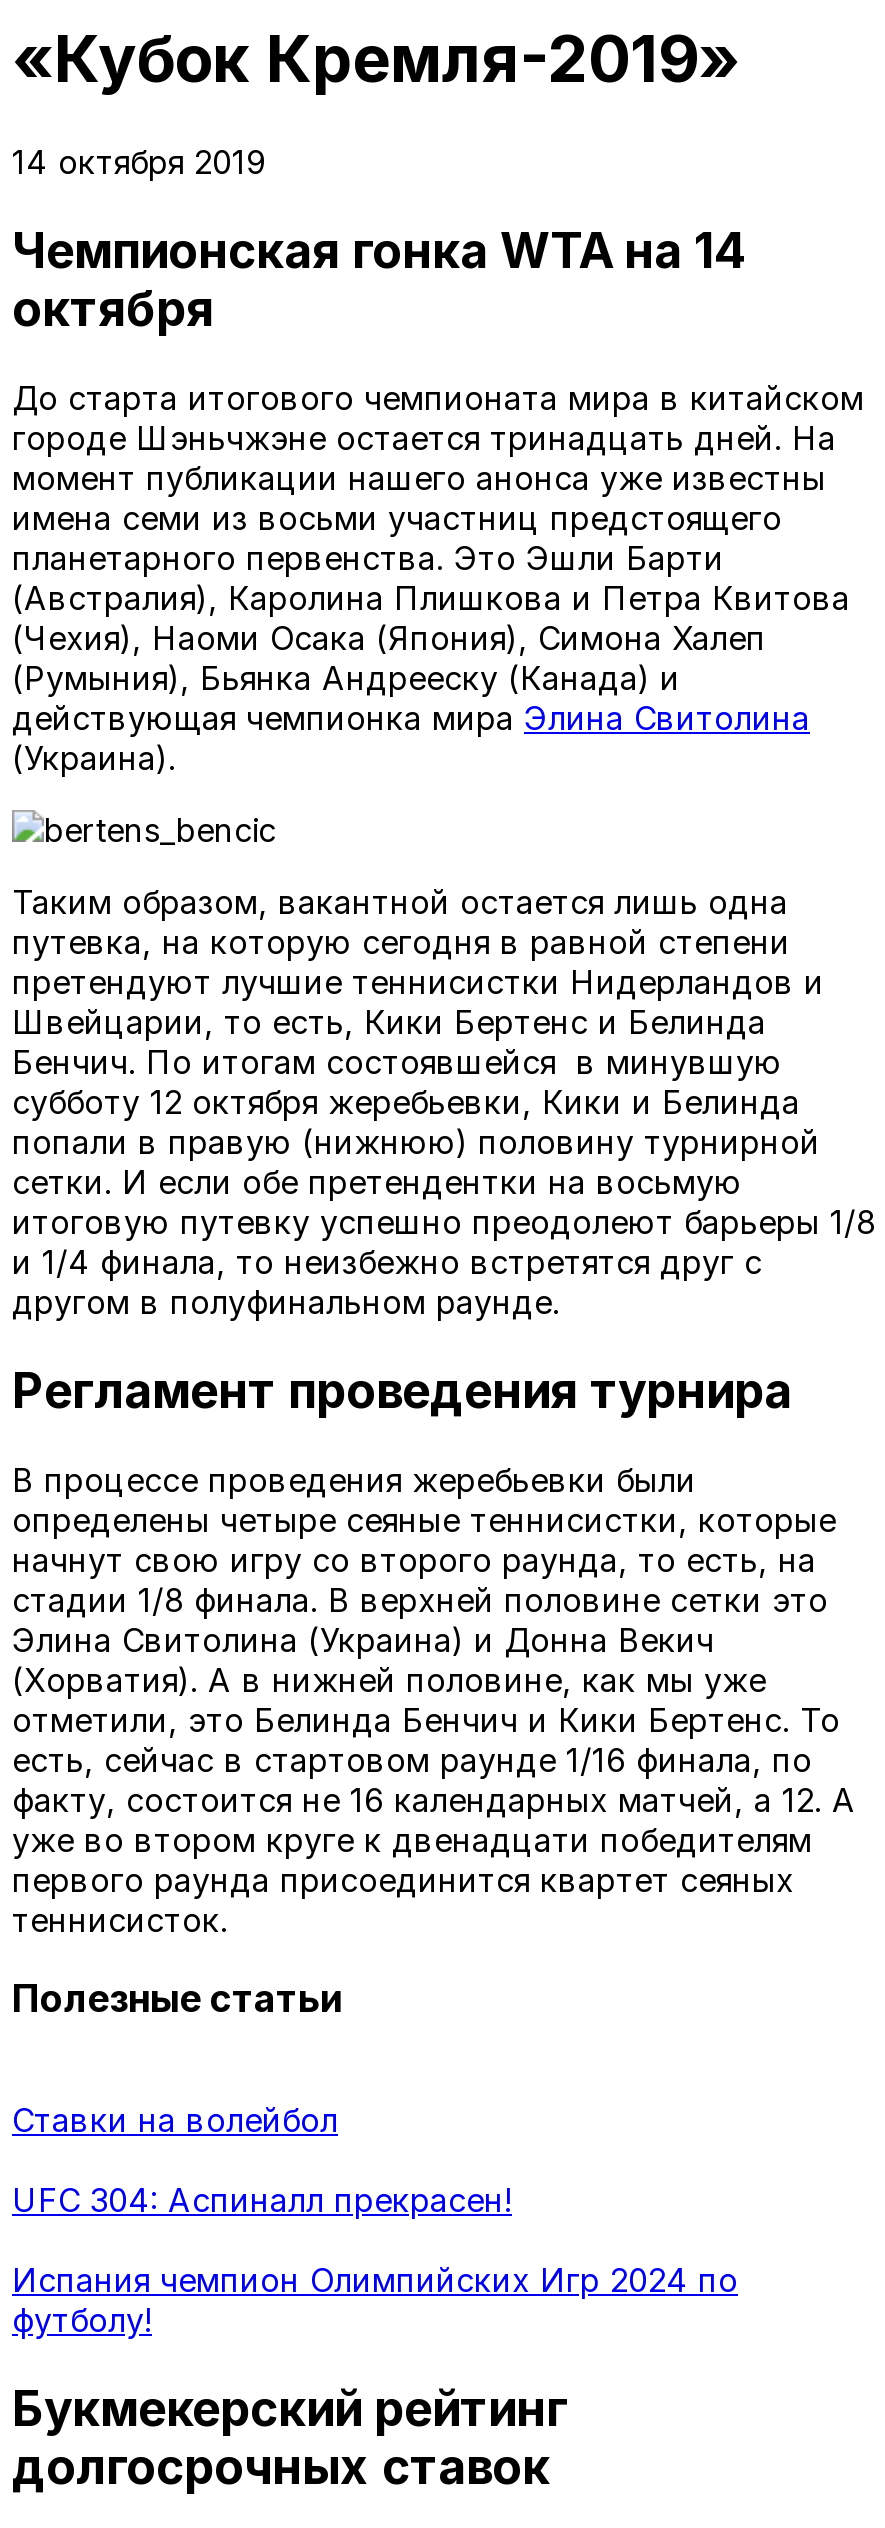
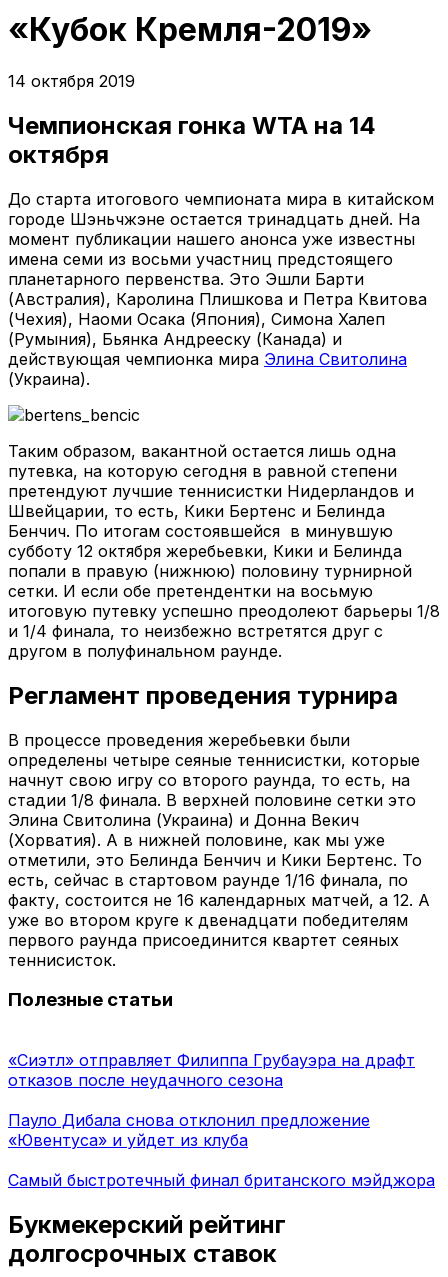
[12,2100,338,2140] Ставки на волейбол -> [8,1050,415,1090] «Сиэтл» отправляет Филиппа Грубауэра на драфт | отказов после неудачного сезона
[12,2180,512,2220] UFC 304: Аспиналл прекрасен! -> [8,1110,370,1150] Пауло Дибала снова отклонил предложение | «Ювентуса» и уйдет из клуба
[12,2260,738,2340] Испания чемпион Олимпийских Игр 2024 по | футболу! -> [8,1170,435,1190] Самый быстротечный финал британского мэйджора

